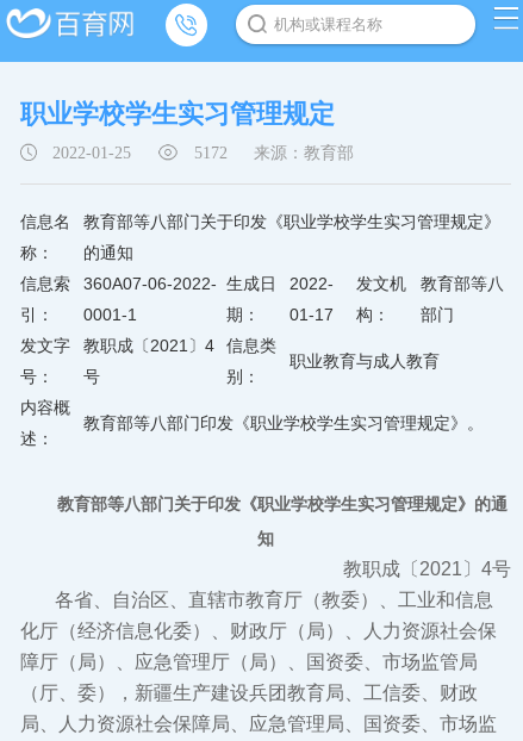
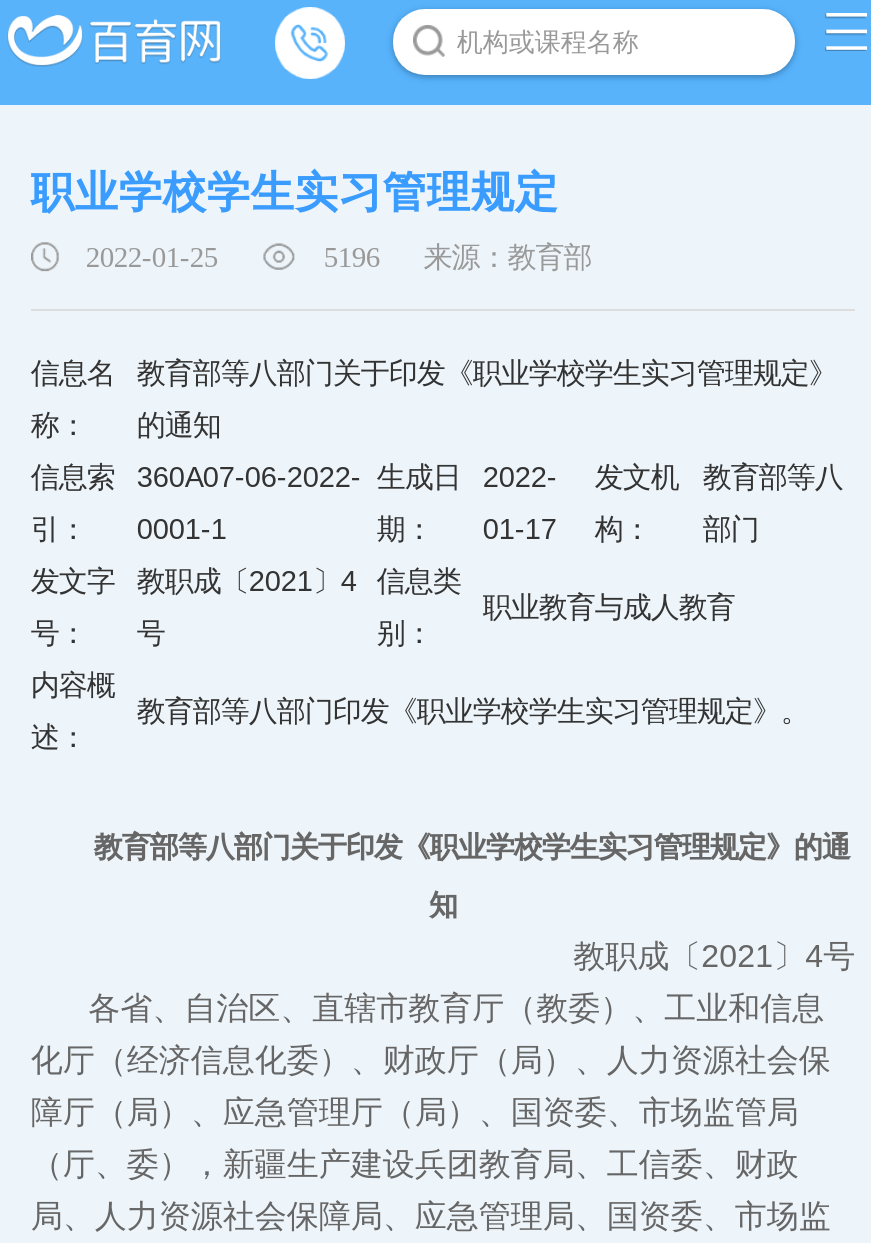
[195,142,354,161] 5172 来源：教育部 -> [324,240,591,272] 5196 来源：教育部

